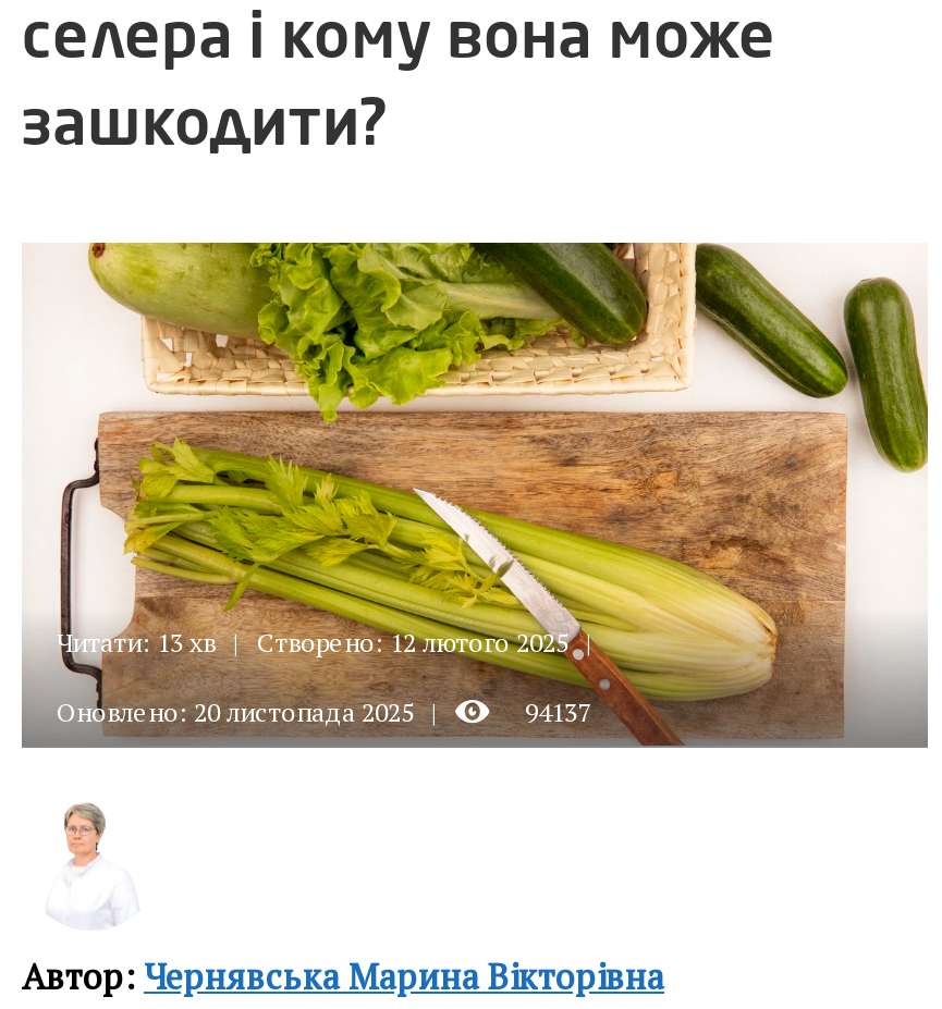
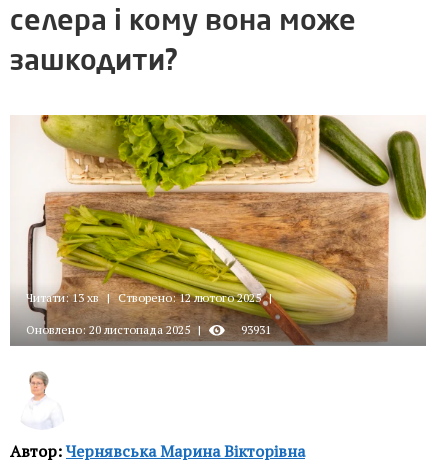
[525,695,590,727] 94137 -> [241,322,271,337] 93931

